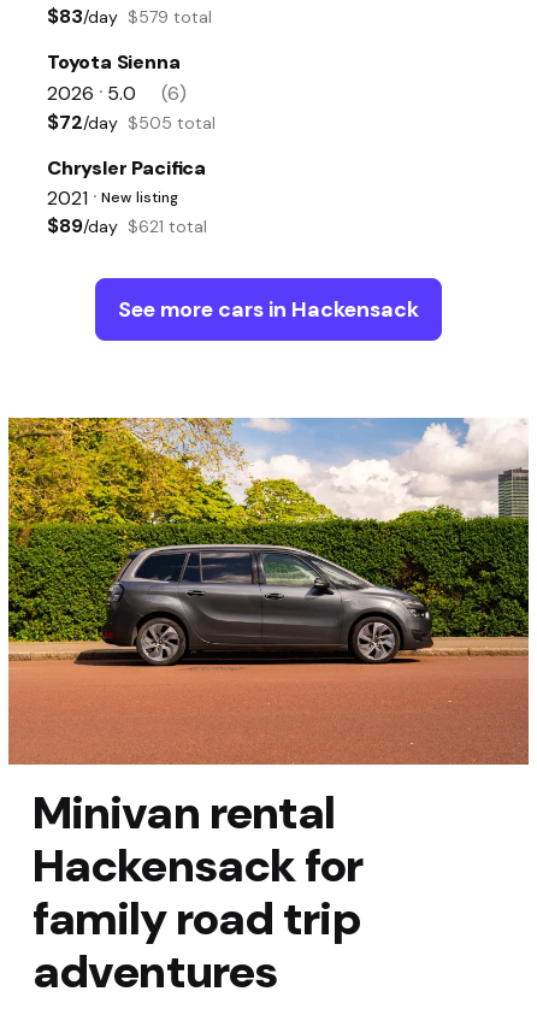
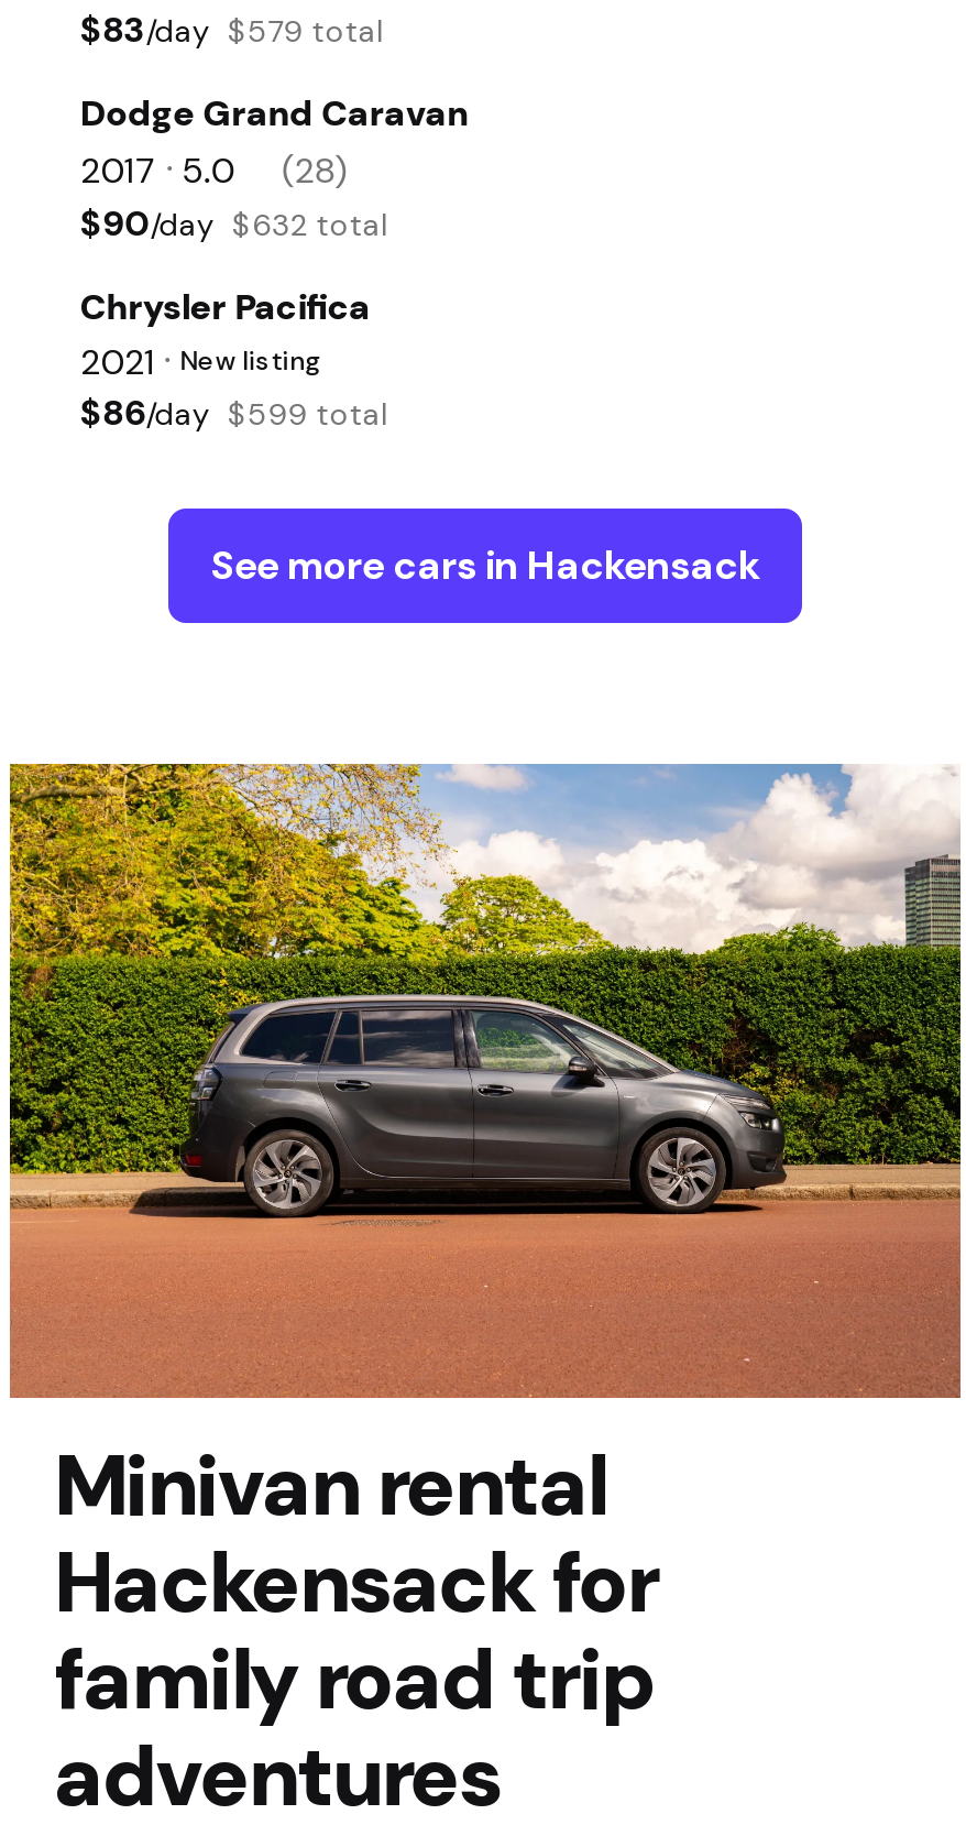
[47,51,216,132] Toyota Sienna | 2026 • 5.0 | (6) | $72/day $505 total -> [80,92,468,242] Dodge Grand Caravan | 2017 • 5.0 | (28) | $90/day $632 total
[47,214,208,236] $89/day $621 total -> [80,392,388,431] $86/day $599 total

